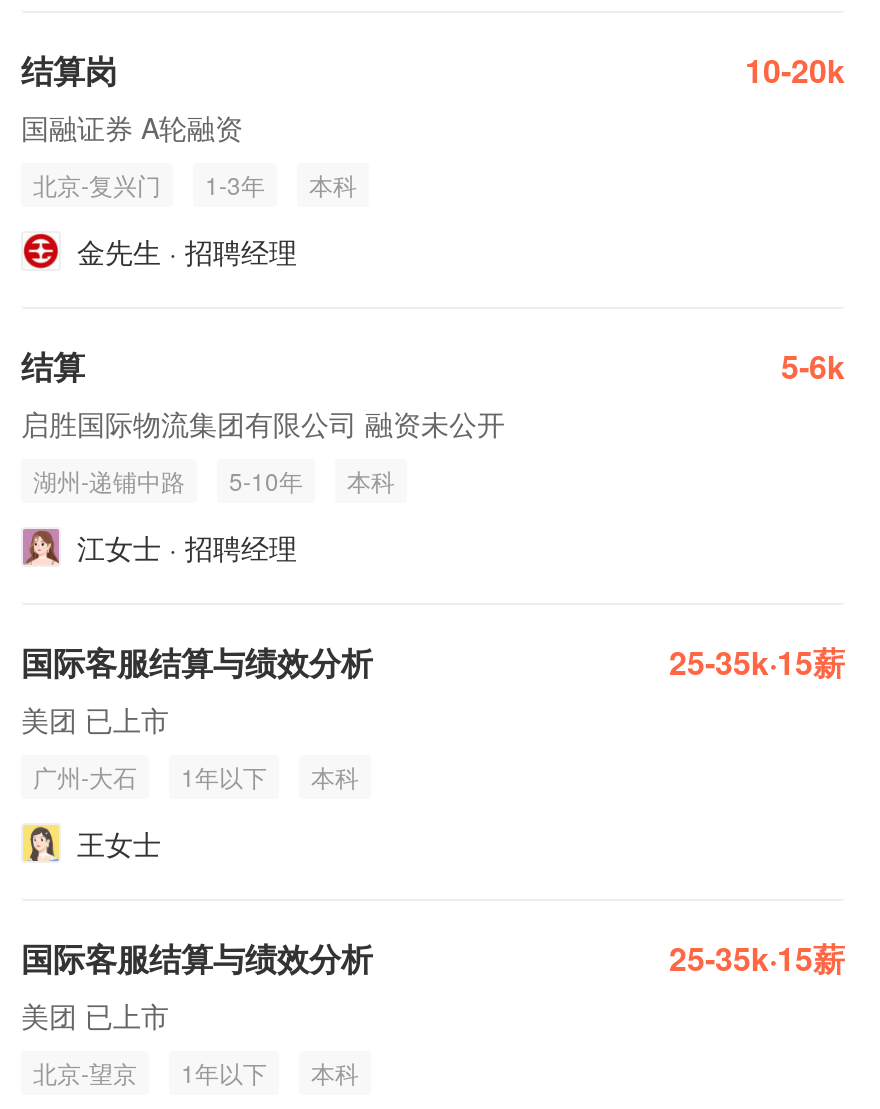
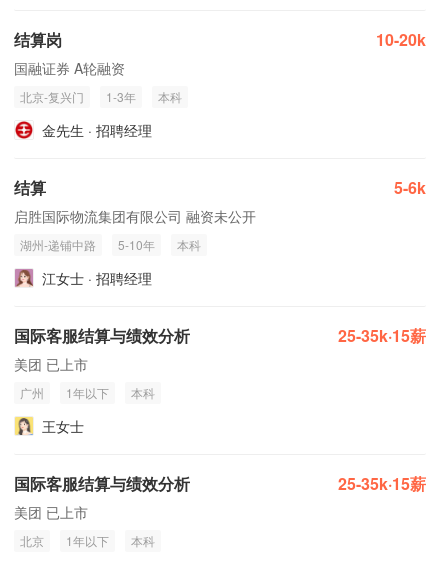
[33,759,137,793] 广州-大石 -> [20,384,44,401] 广州
[33,1055,137,1089] 北京-望京 -> [20,532,44,549] 北京

